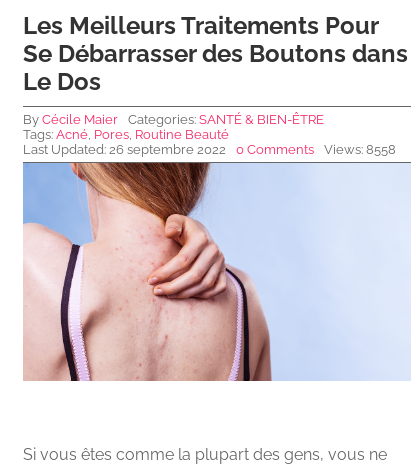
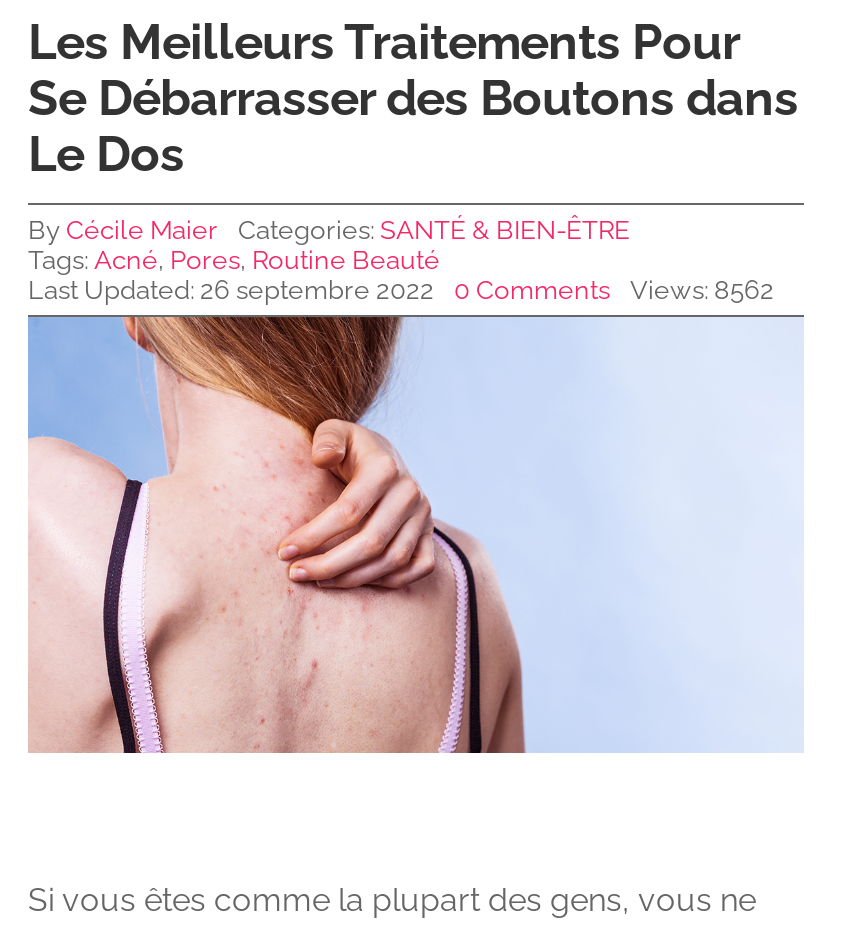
[324,142,396,157] Views: 8558 -> [630,274,774,304] Views: 8562

